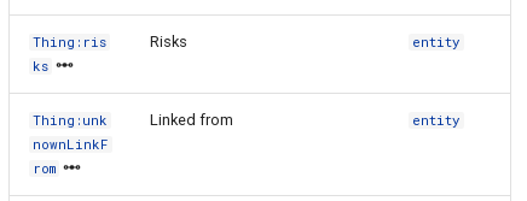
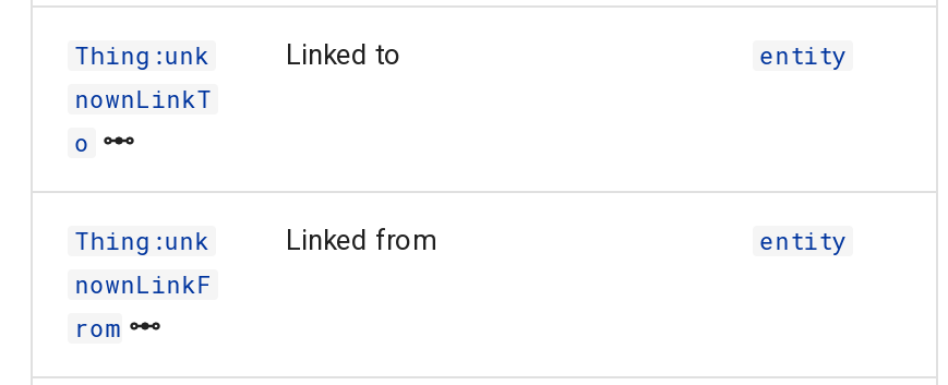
[33,34,107,75] Thing:ris | ks -> [75,40,212,158] Thing:unk | nownLinkT | o
[150,32,187,51] Risks -> [286,38,401,71] Linked to

